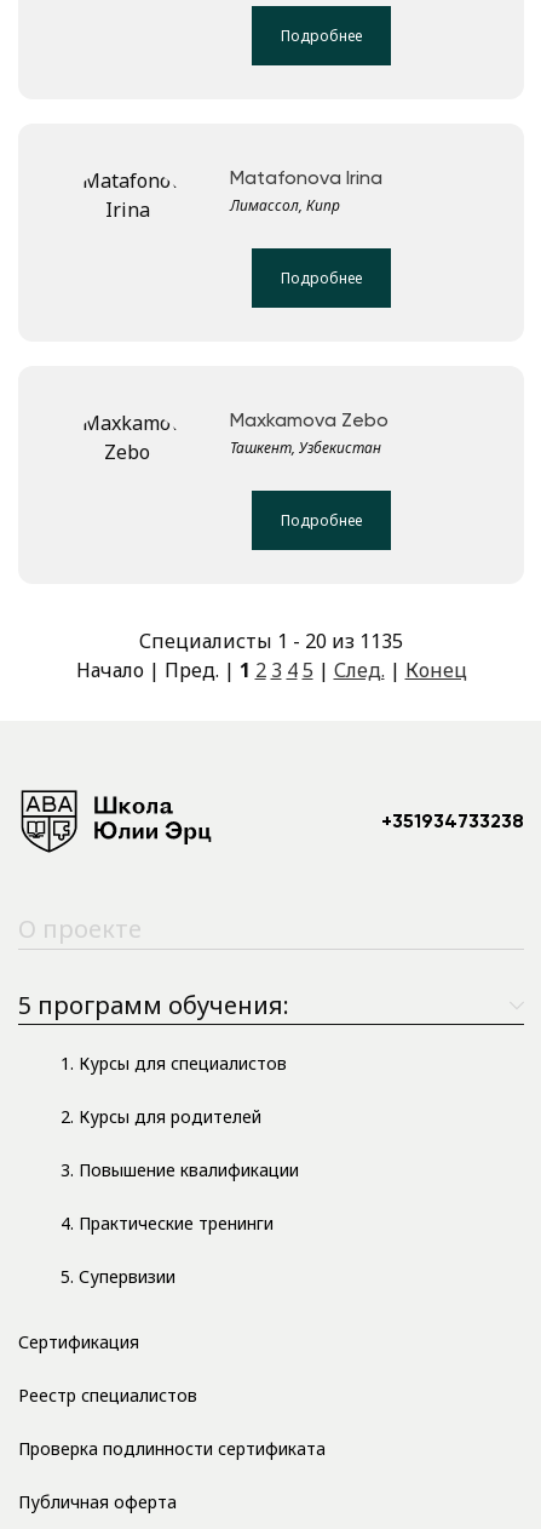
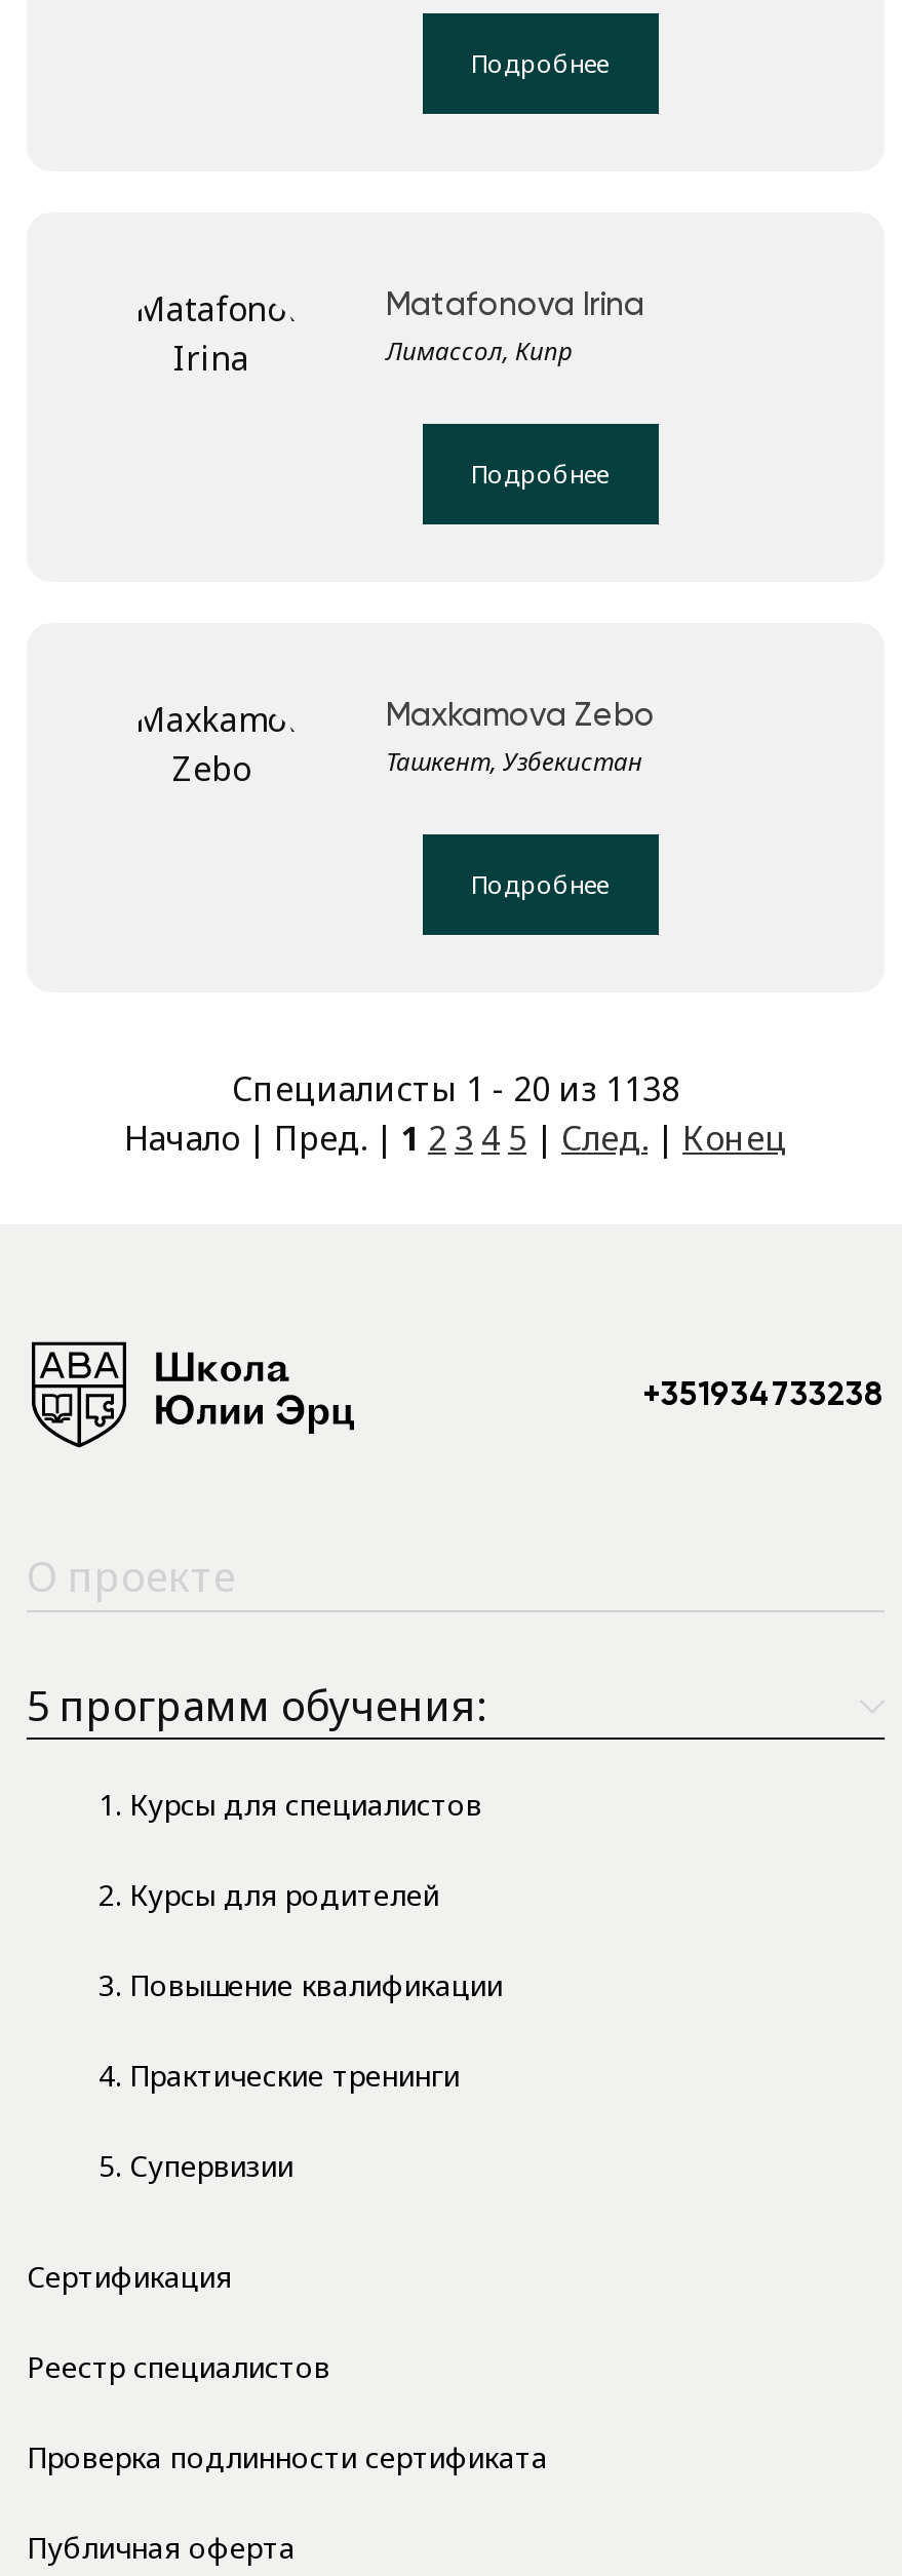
[139,628,403,654] Специалисты 1 - 20 из 1135 -> [232,1066,679,1111] Специалисты 1 - 20 из 1138

